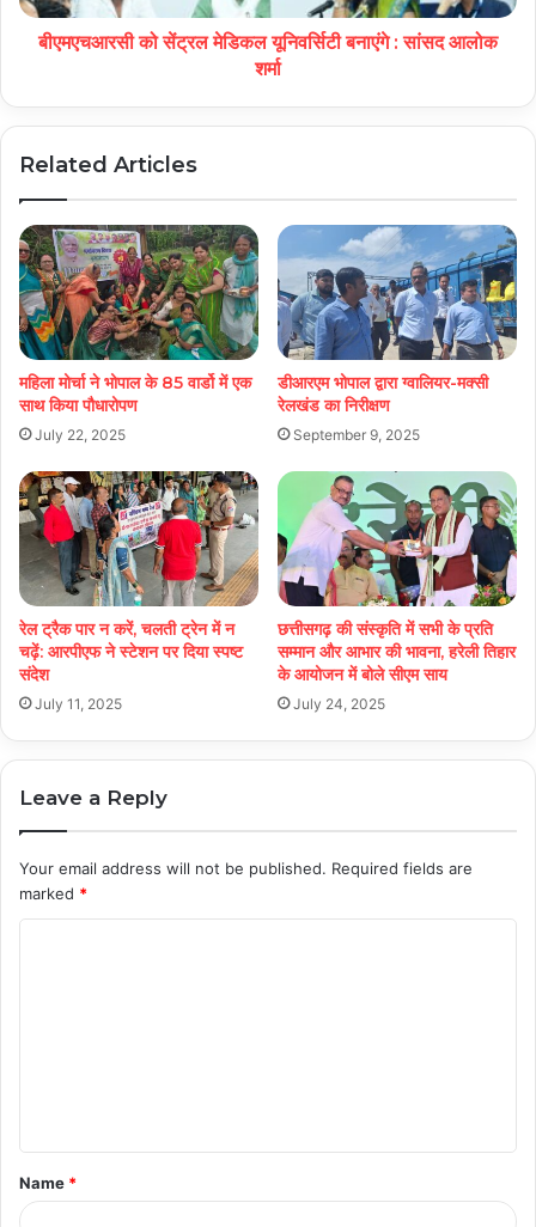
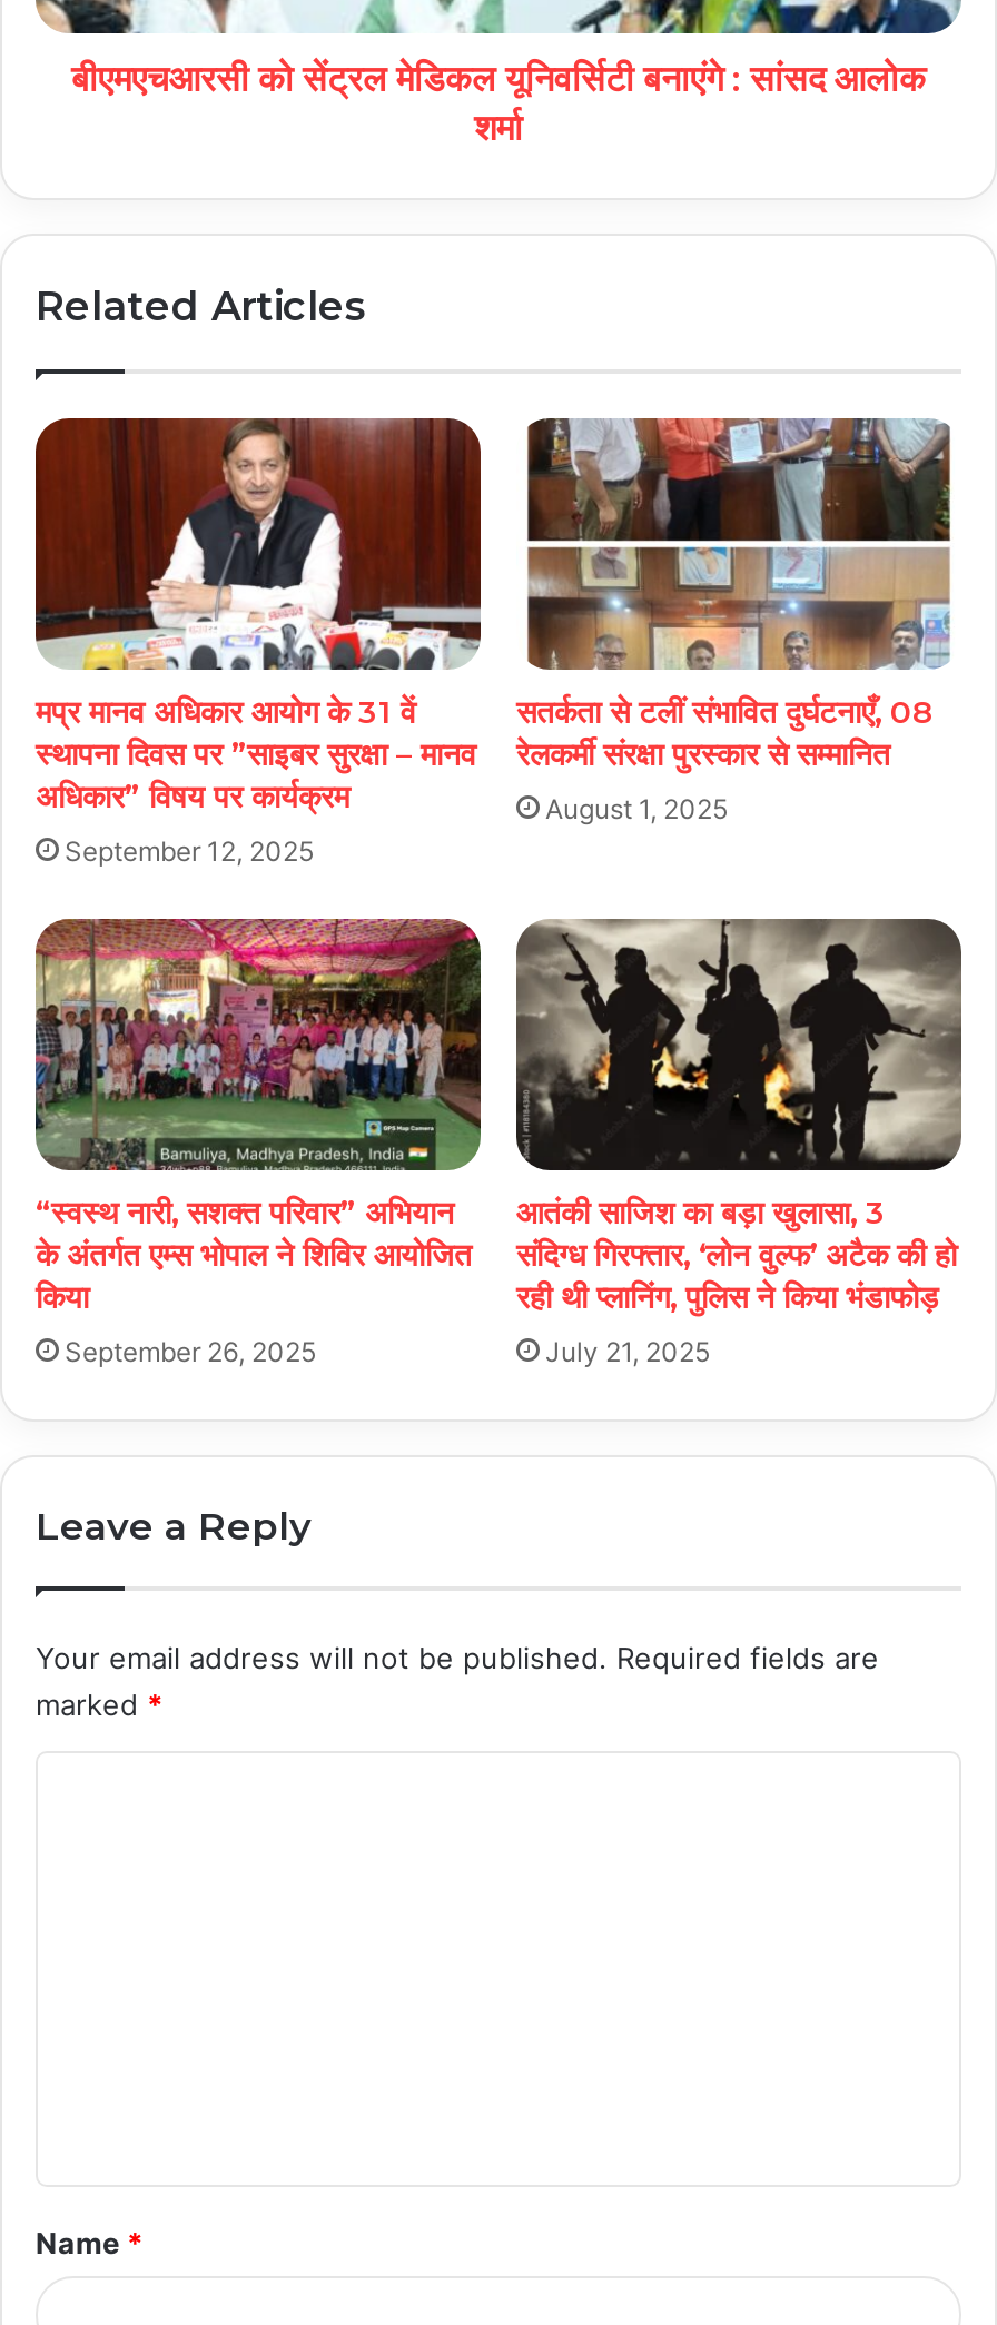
[18,224,260,444] [image] | महिला मोर्चा ने भोपाल के 85 वार्डो में एक | साथ किया पौधारोपण | July 22, 2025 -> [33,418,481,868] [image] | मप्र मानव अधिकार आयोग के 31 वें | स्थापना दिवस पर ”साइबर सुरक्षा – मानव | अधिकार” विषय पर कार्यक्रम | September 12, 2025
[276,224,518,444] [image] | डीआरएम भोपाल द्वारा ग्वालियर-मक्सी | रेलखंड का निरीक्षण | September 9, 2025 -> [516,416,961,826] [image] | सतर्कता से टलीं संभावित दुर्घटनाएँ, 08 | रेलकर्मी संरक्षा पुरस्कार से सम्मानित | August 1, 2025
[18,470,258,713] [image] | रेल ट्रैक पार न करें, चलती ट्रेन में न | चढ़ें: आरपीएफ ने स्टेशन पर दिया स्पष्ट | संदेश | July 11, 2025 -> [36,917,483,1368] [image] | “स्वस्थ नारी, सशक्त परिवार” अभियान | के अंतर्गत एम्स भोपाल ने शिविर आयोजित | किया | September 26, 2025
[276,471,517,713] [image] | छत्तीसगढ़ की संस्कृति में सभी के प्रति | सम्मान और आभार की भावना, हरेली तिहार | के आयोजन में बोले सीएम साय | July 24, 2025 -> [514,917,964,1368] [image] | आतंकी साजिश का बड़ा खुलासा, 3 | संदिग्ध गिरफ्तार, ‘लोन वुल्फ’ अटैक की हो | रही थी प्लानिंग, पुलिस ने किया भंडाफोड़ | July 21, 2025

